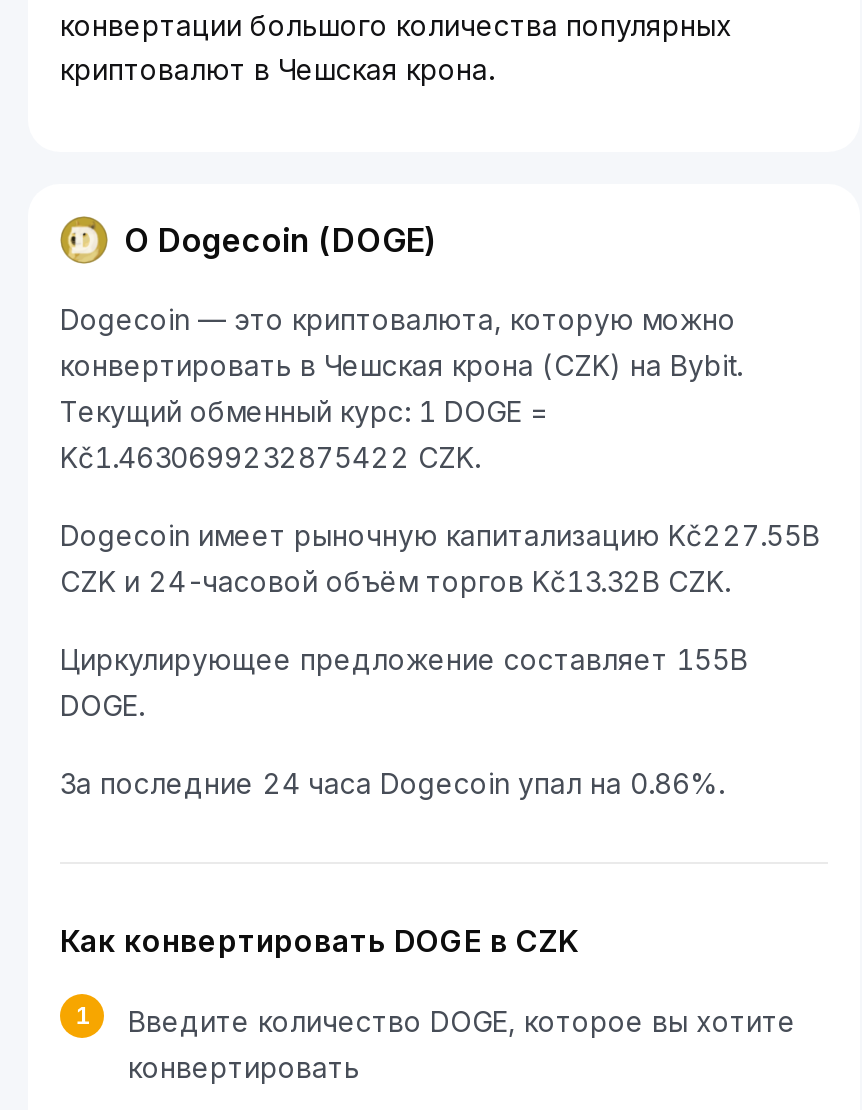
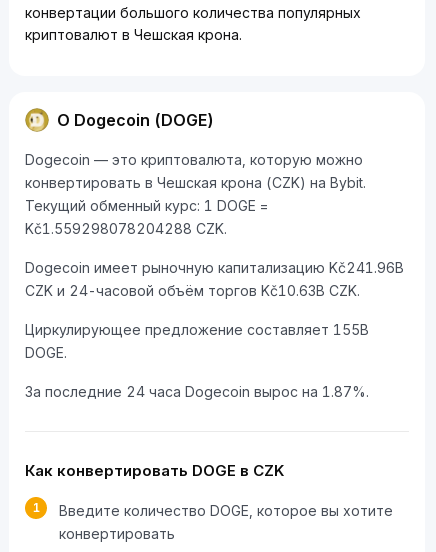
[60,440,480,474] Kč1.4630699232875422 CZK. -> [25,220,227,237] Kč1.559298078204288 CZK.
[60,518,820,552] Dogecoin имеет рыночную капитализацию Kč227.55B -> [25,259,404,276] Dogecoin имеет рыночную капитализацию Kč241.96B
[60,564,730,598] CZK и 24-часовой объём торгов Kč13.32B CZK. -> [25,282,360,299] CZK и 24-часовой объём торгов Kč10.63B CZK.
[60,766,724,800] За последние 24 часа Dogecoin упал на 0.86%. -> [25,383,369,400] За последние 24 часа Dogecoin вырос на 1.87%.

